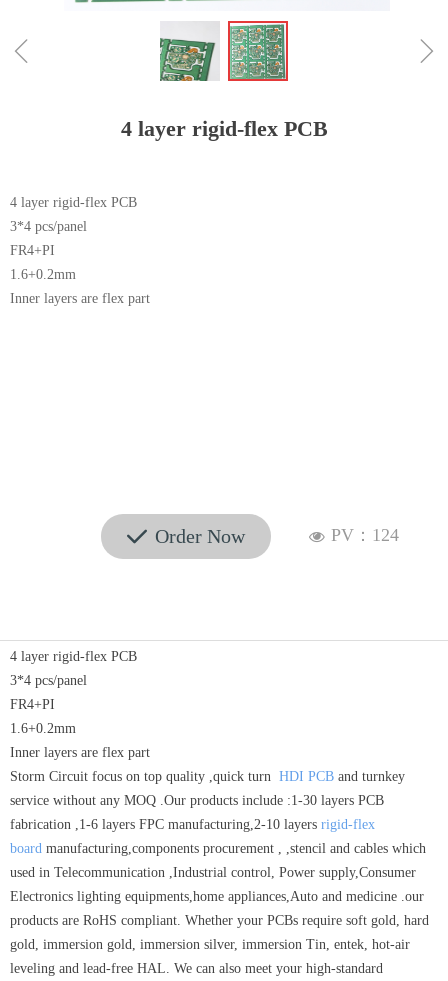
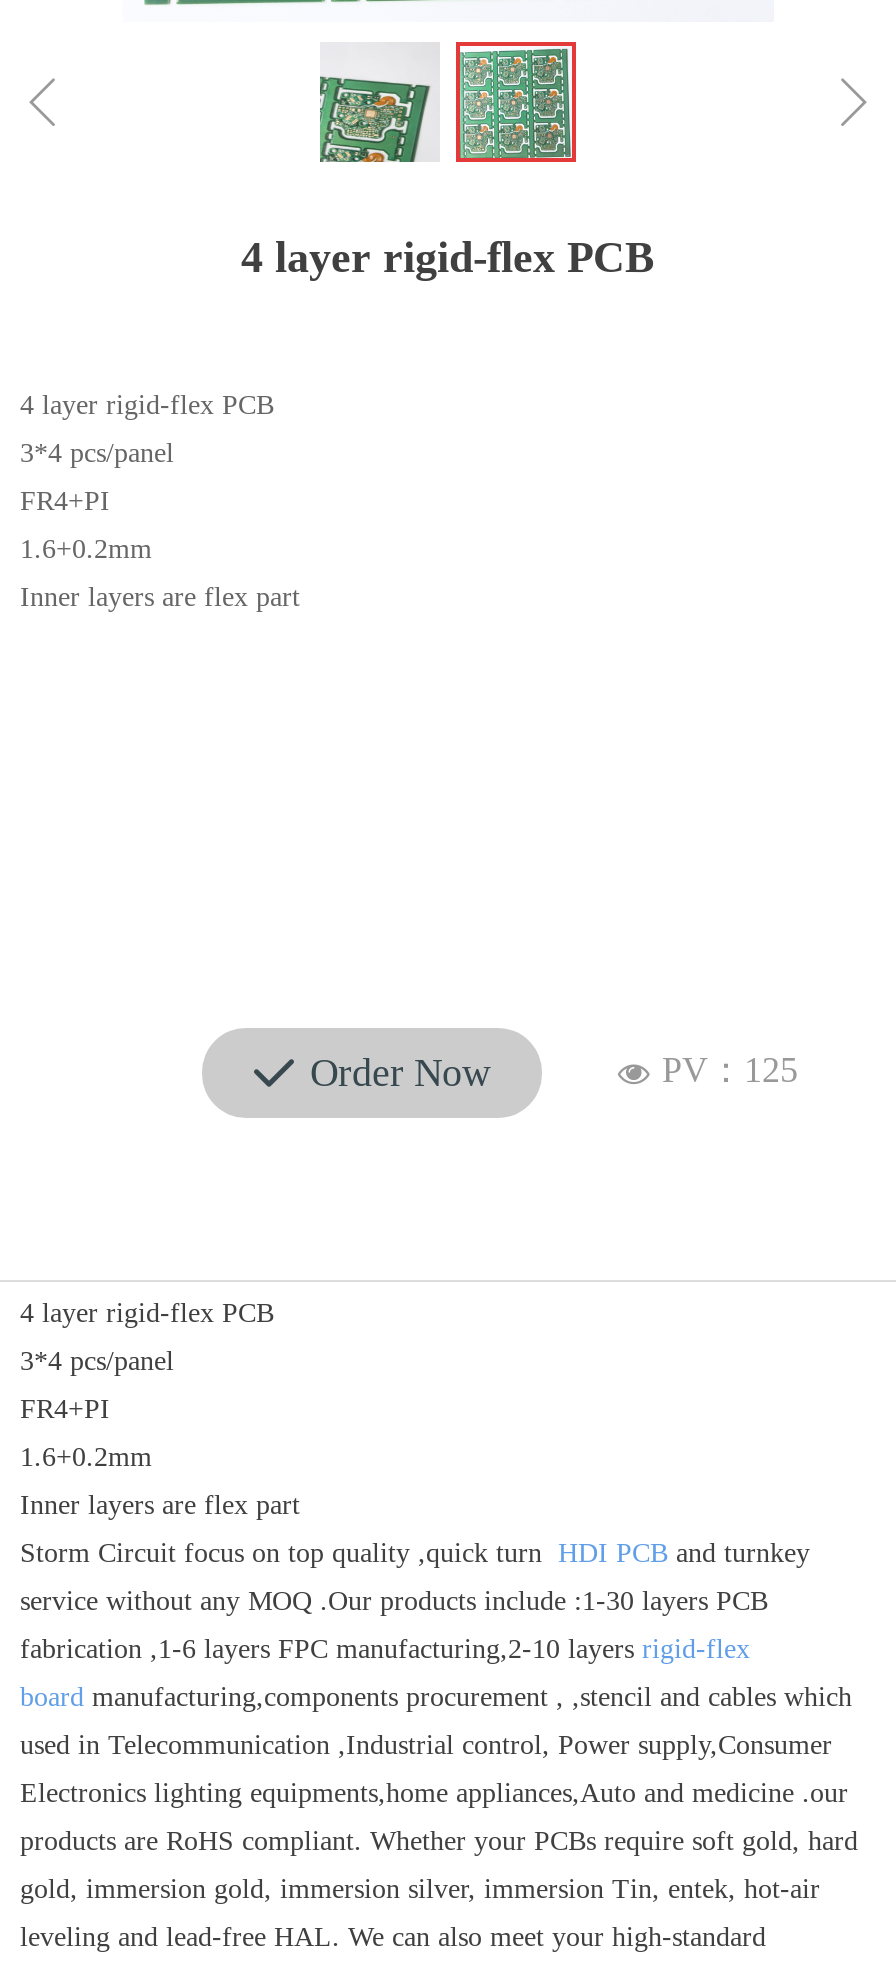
[308,525,399,546] 넶 PV：124 -> [616,1050,798,1092] 넶 PV：125

